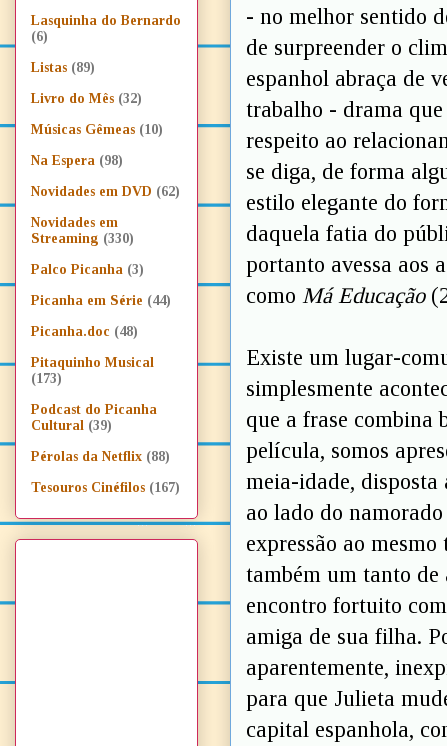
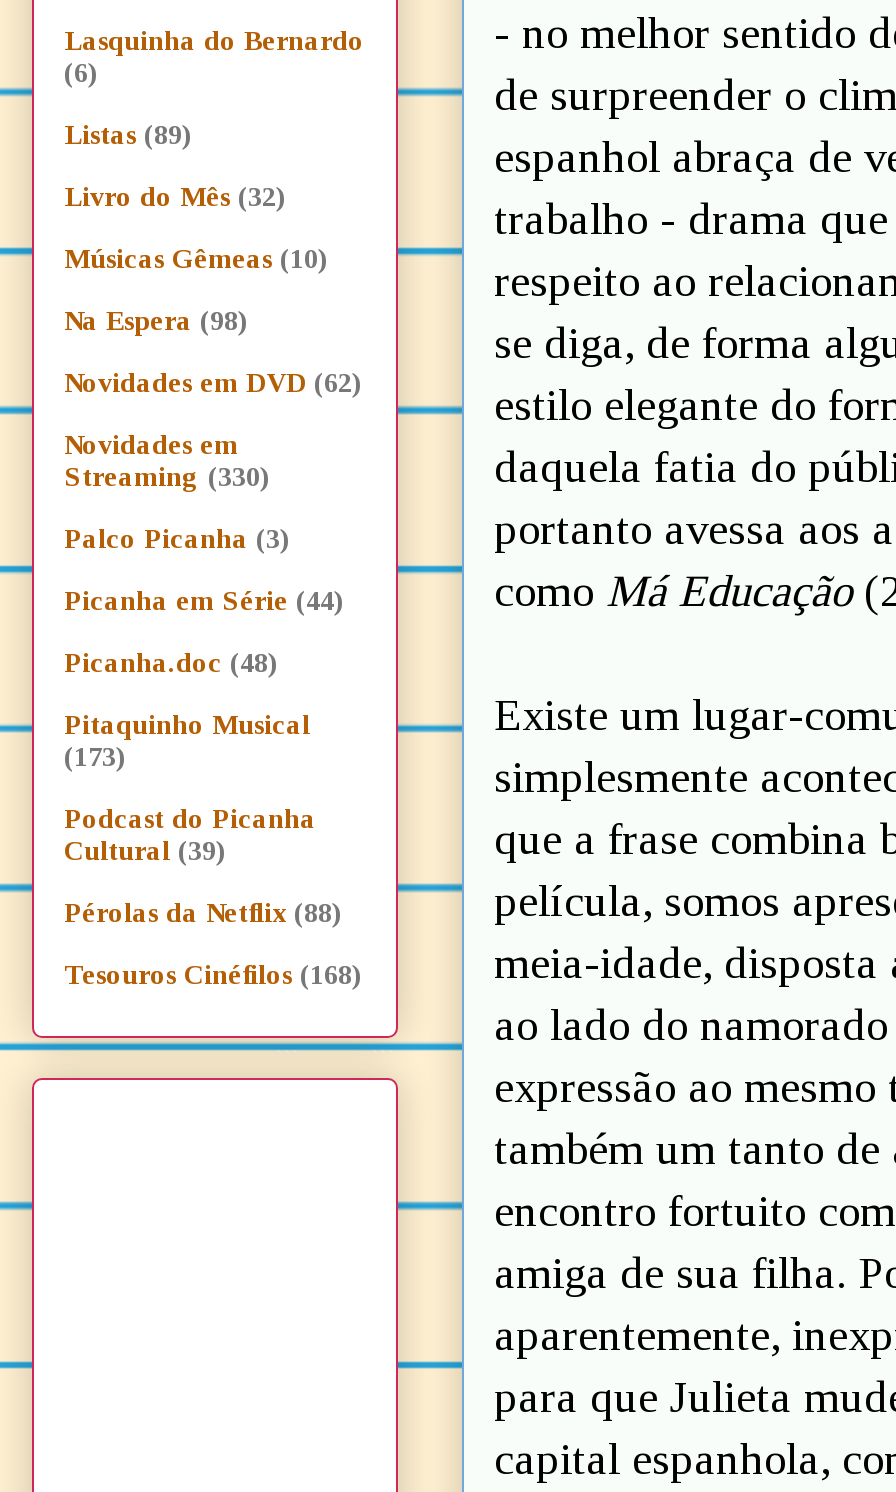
[31,480,180,495] Tesouros Cinéfilos (167) -> [64,961,362,991] Tesouros Cinéfilos (168)

